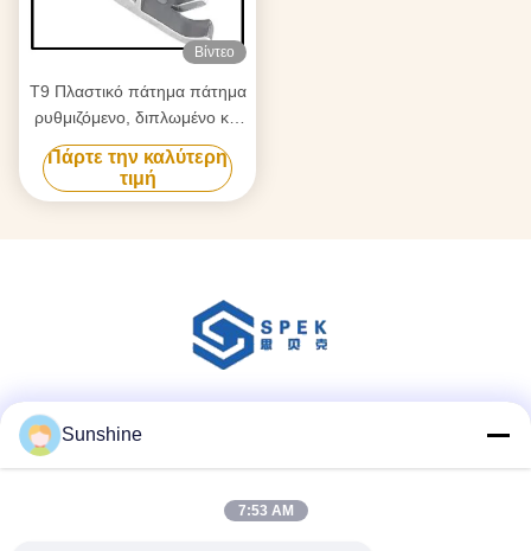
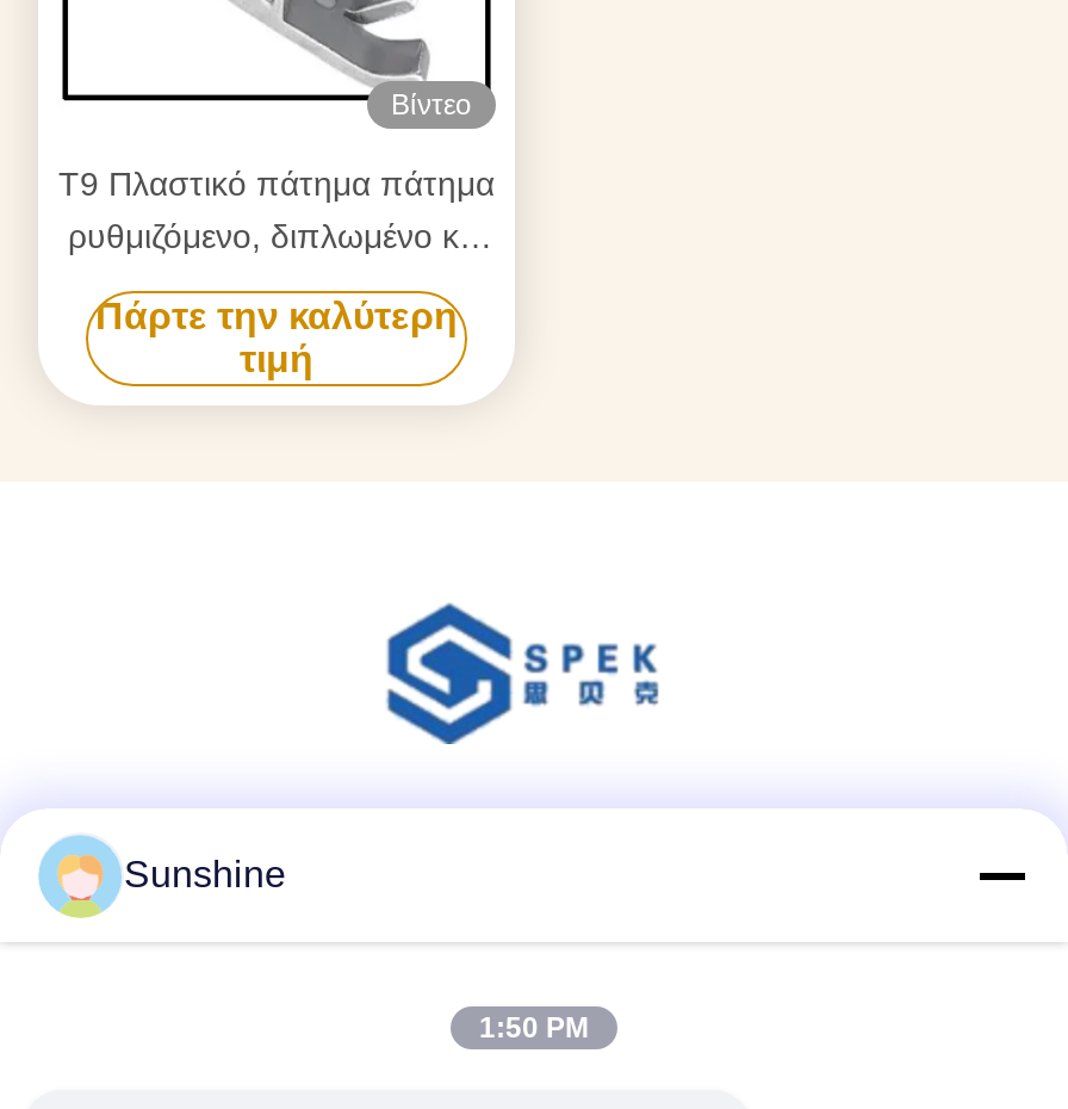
[238,502,293,519] 7:53 AM -> [479,1011,589,1045] 1:50 PM

